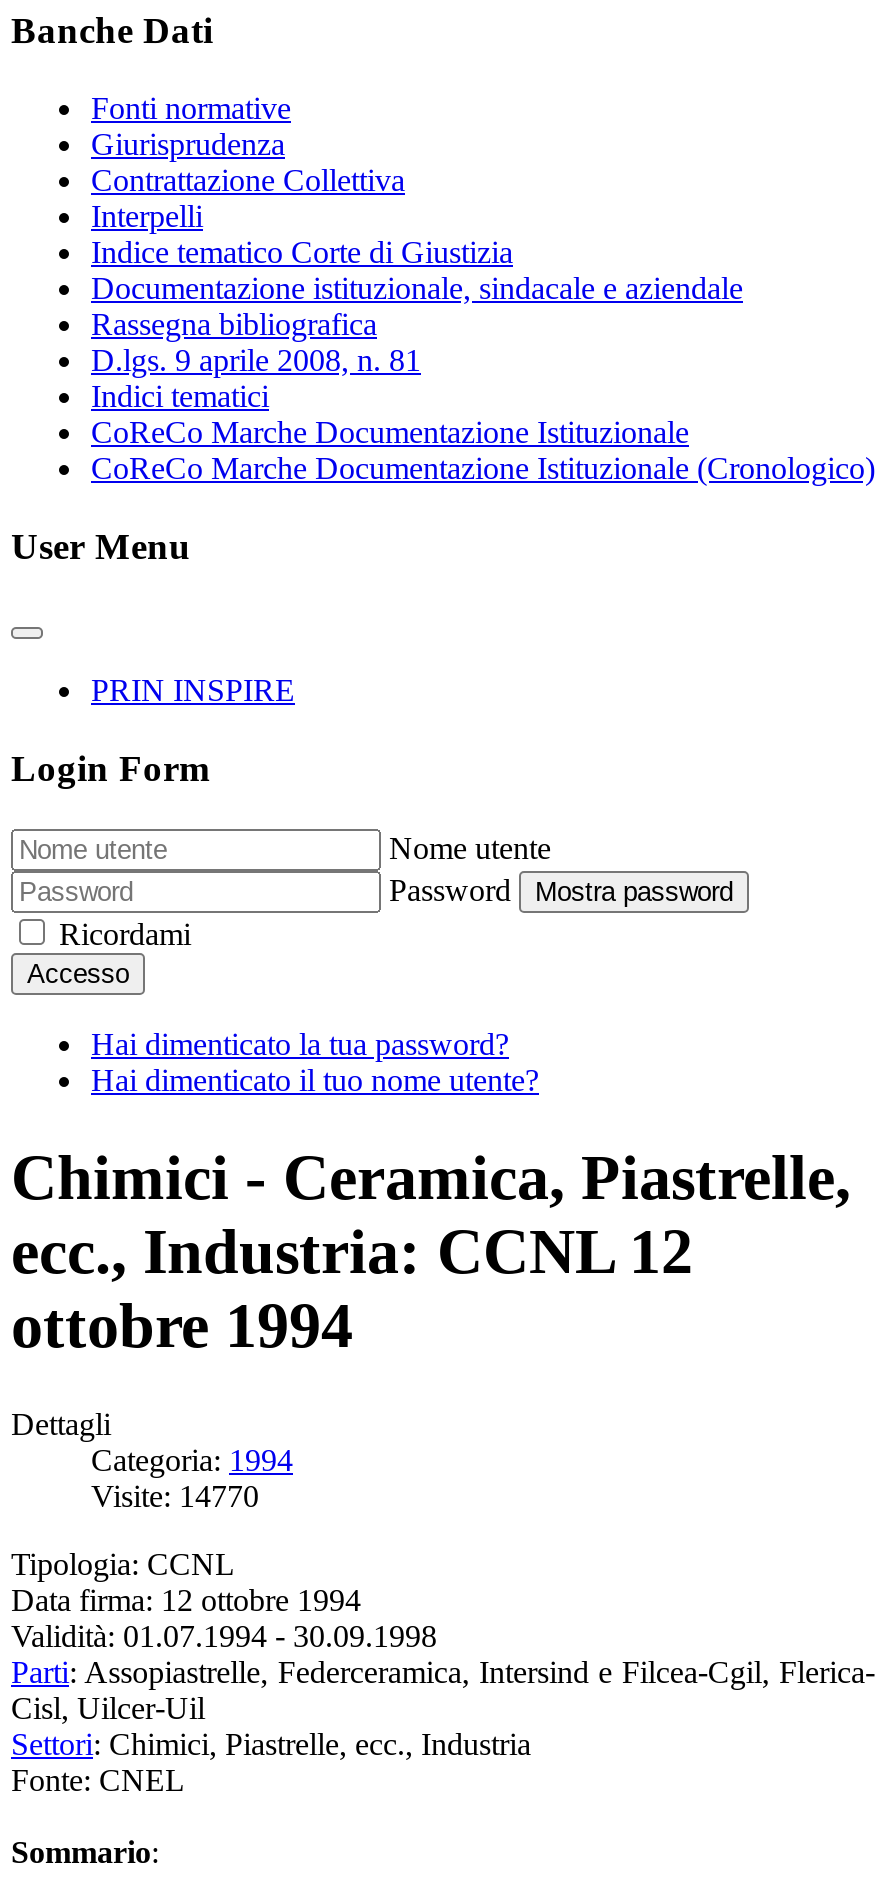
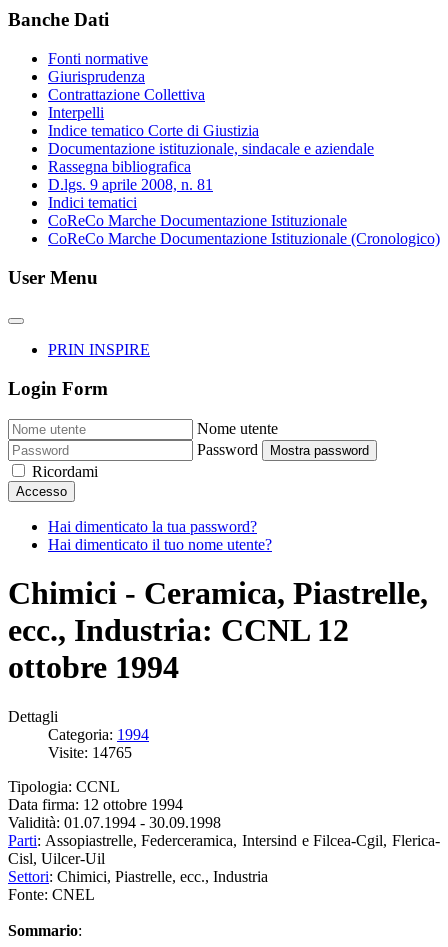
[91,1478,259,1512] Visite: 14770 -> [48,744,132,761] Visite: 14765

